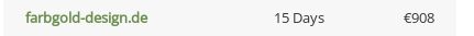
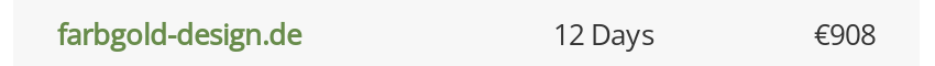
[273,8,324,27] 15 Days -> [553,14,654,54] 12 Days

